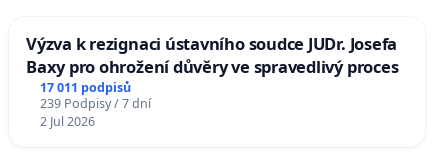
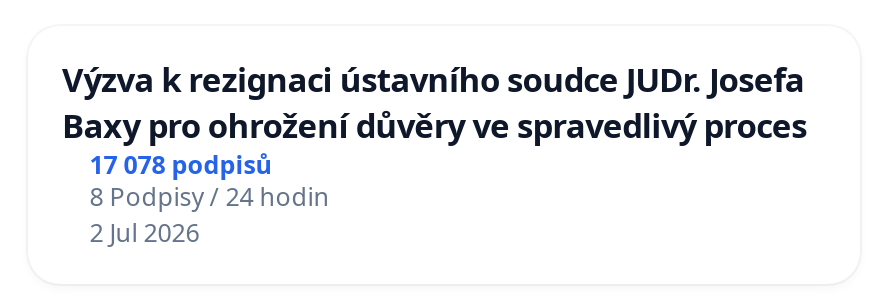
[40,79,131,96] 17 011 podpisů -> [90,149,272,183] 17 078 podpisů
[40,95,151,112] 239 Podpisy / 7 dní -> [90,181,330,215] 8 Podpisy / 24 hodin

